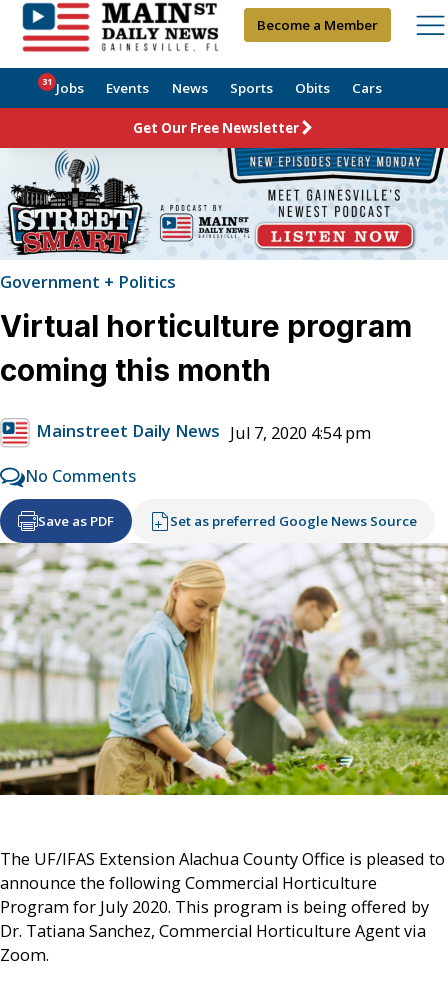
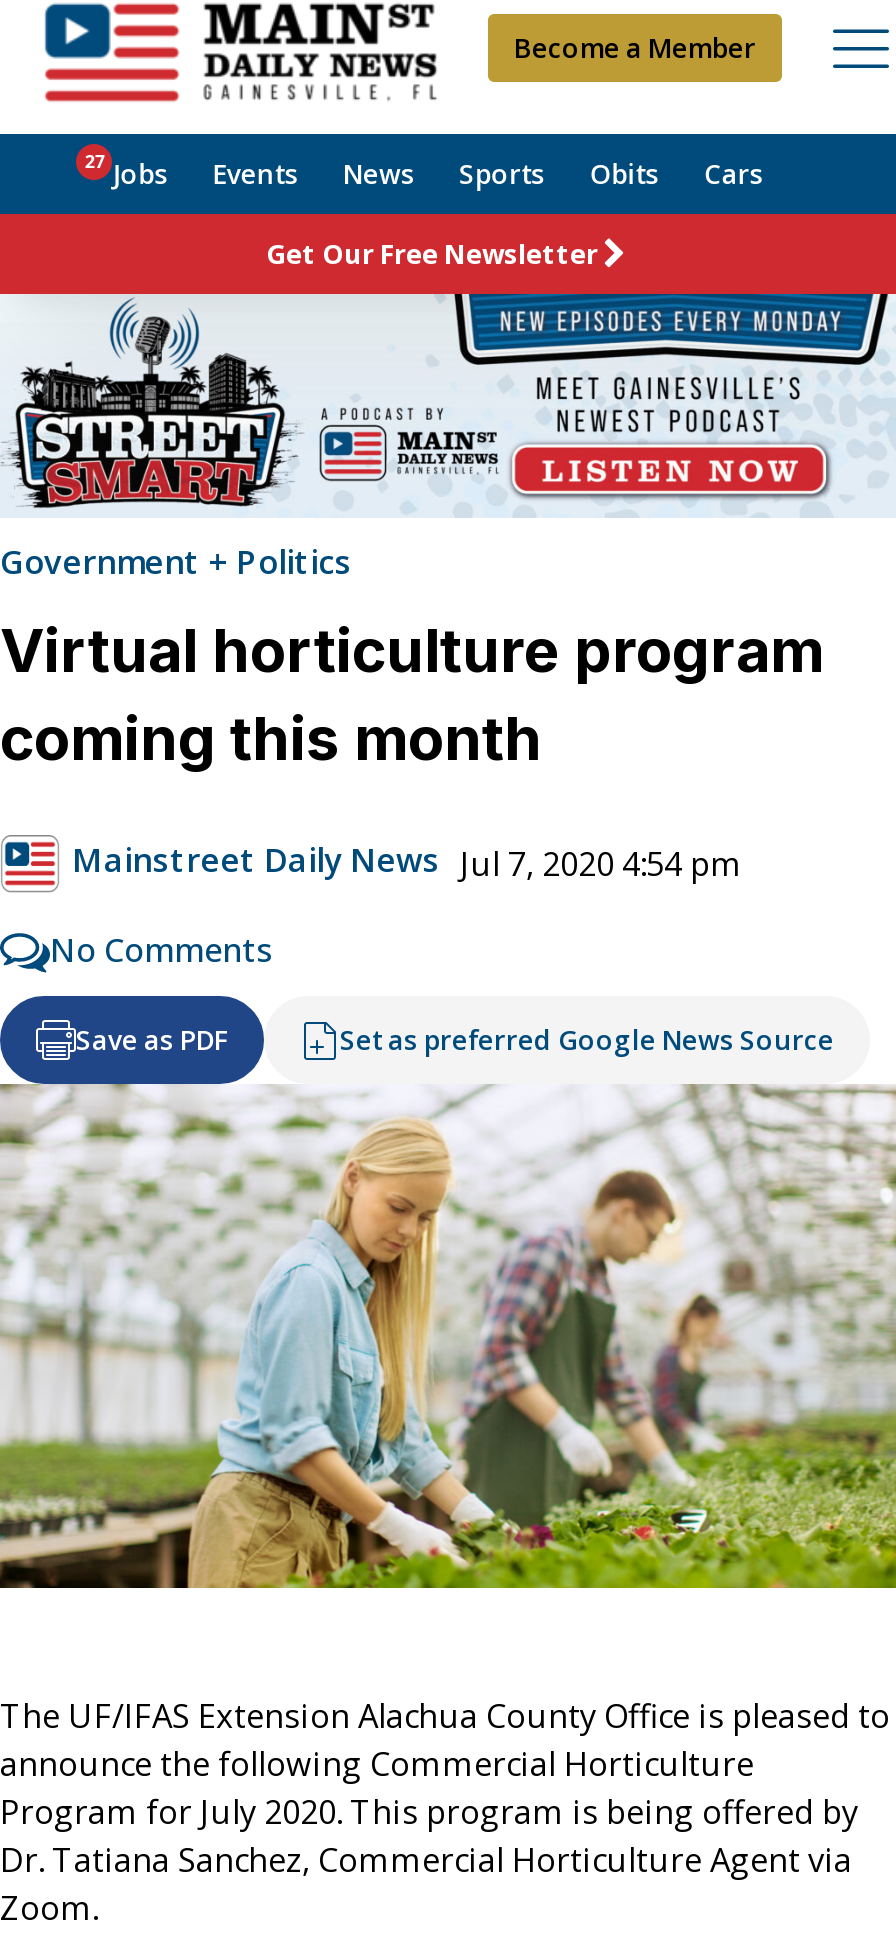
[42,75,382,97] 31 Jobs Events News Sports Obits Cars -> [85,148,764,192] 27 Jobs Events News Sports Obits Cars

